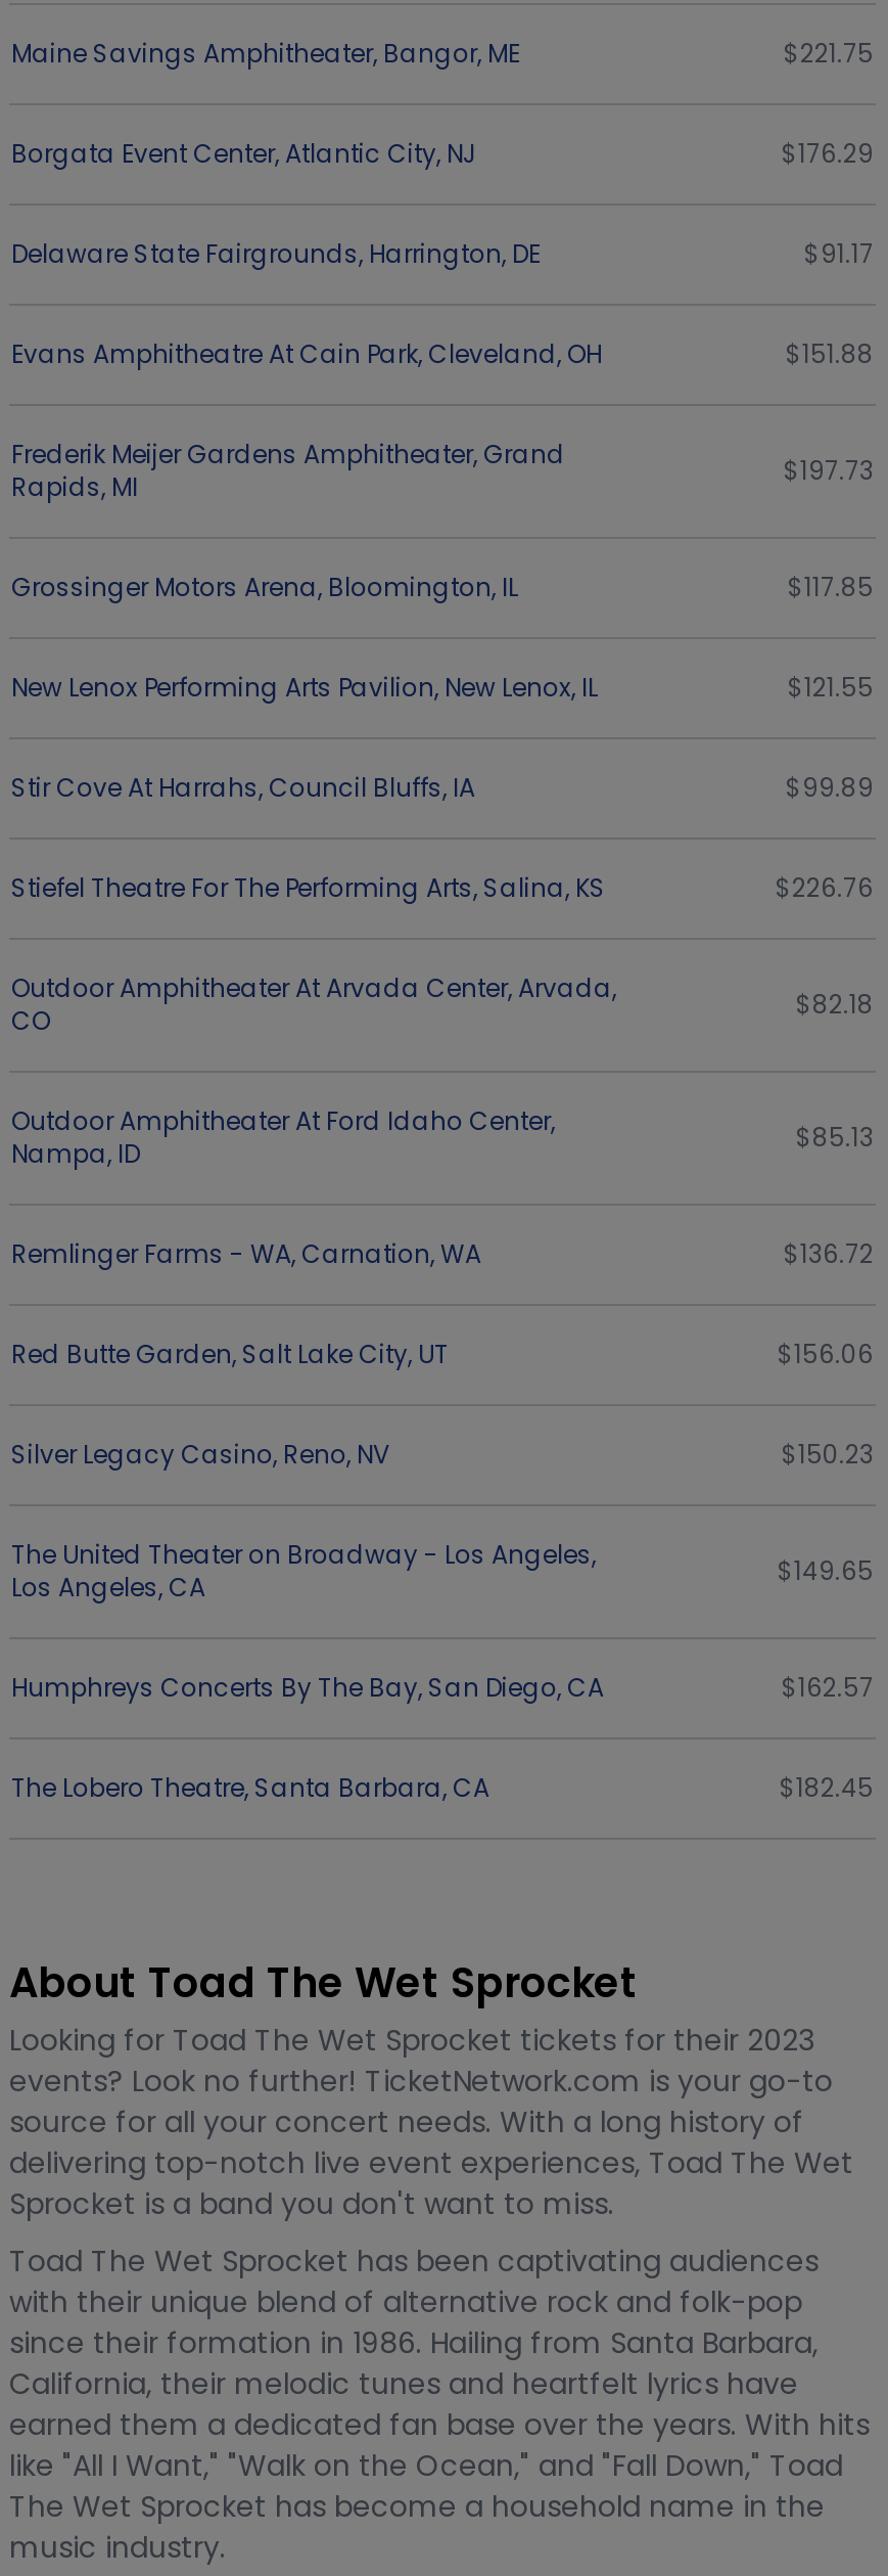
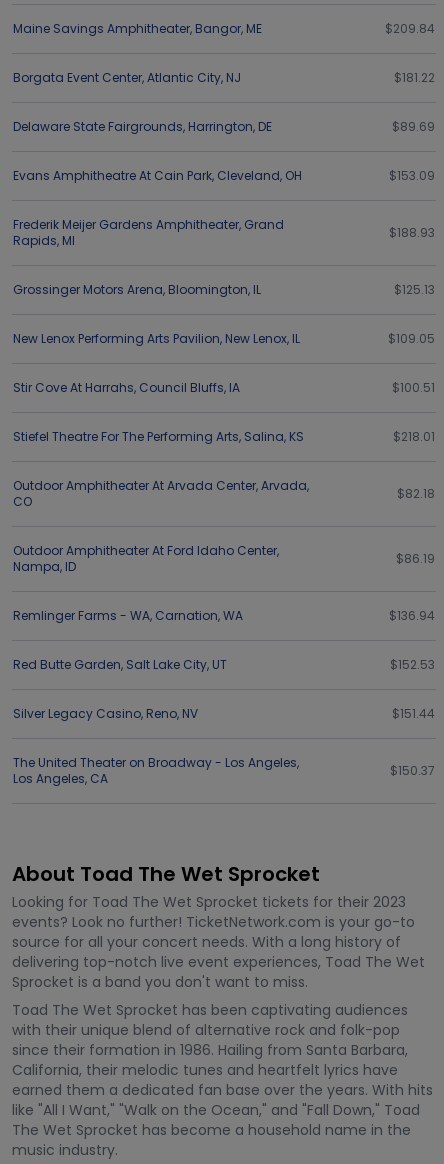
[784,36,874,71] $221.75 -> [385,20,435,37] $209.84
[782,136,874,171] $176.29 -> [394,69,435,86] $181.22
[804,236,874,271] $91.17 -> [392,118,435,135] $89.69
[786,336,874,371] $151.88 -> [389,167,435,184] $153.09
[784,453,874,488] $197.73 -> [389,224,435,241] $188.93
[788,570,874,604] $117.85 -> [394,281,435,298] $125.13
[788,670,874,705] $121.55 -> [388,330,435,347] $109.05
[786,770,874,805] $99.89 -> [392,379,435,396] $100.51
[776,870,874,905] $226.76 -> [393,428,435,445] $218.01
[796,1120,874,1155] $85.13 -> [396,550,435,567] $86.19
[784,1236,874,1271] $136.72 -> [389,607,435,624] $136.94
[778,1337,874,1371] $156.06 -> [390,656,435,673] $152.53
[782,1437,874,1472] $150.23 -> [392,705,435,722] $151.44
[11,1553,874,1805] $149.65 | Humphreys Concerts By The Bay, San Diego, CA | $162.57 | The Lobero Theatre, Santa Barbara, CA | $182.45 -> [390,762,435,779] $150.37

